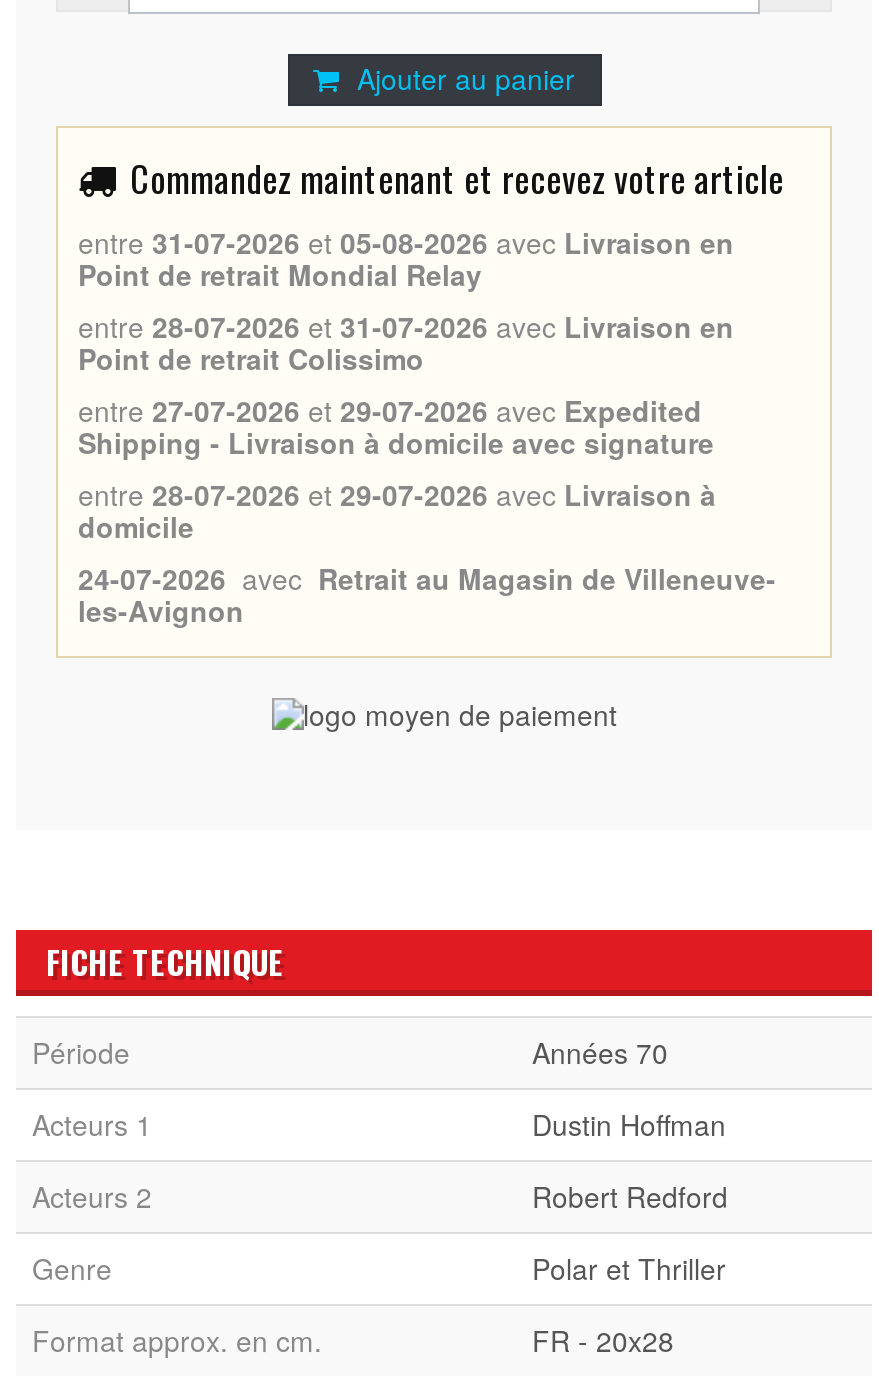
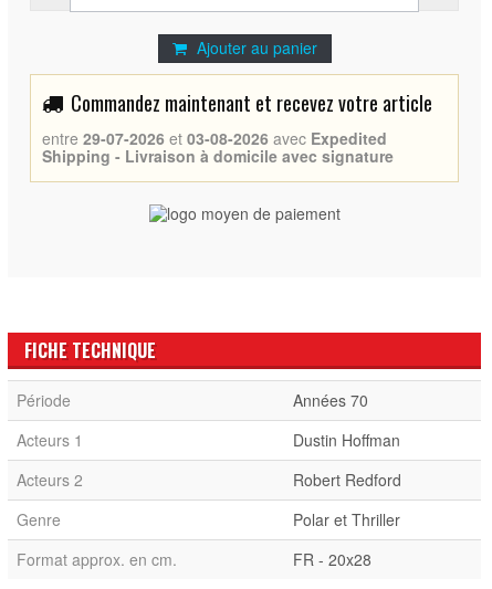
[78,221,734,429] entre 31-07-2026 et 05-08-2026 avec Livraison en | Point de retrait Mondial Relay | entre 28-07-2026 et 31-07-2026 avec Livraison en | Point de retrait Colissimo | entre 27-07-2026 et 29-07-2026 avec Expedited -> [42,127,387,149] entre 29-07-2026 et 03-08-2026 avec Expedited
[78,473,776,629] entre 28-07-2026 et 29-07-2026 avec Livraison à | domicile | 24-07-2026 avec Retrait au Magasin de Villeneuve- | les-Avignon -> none

